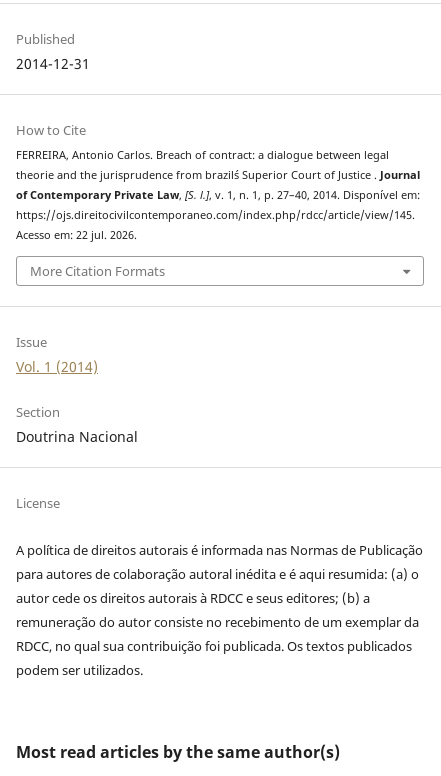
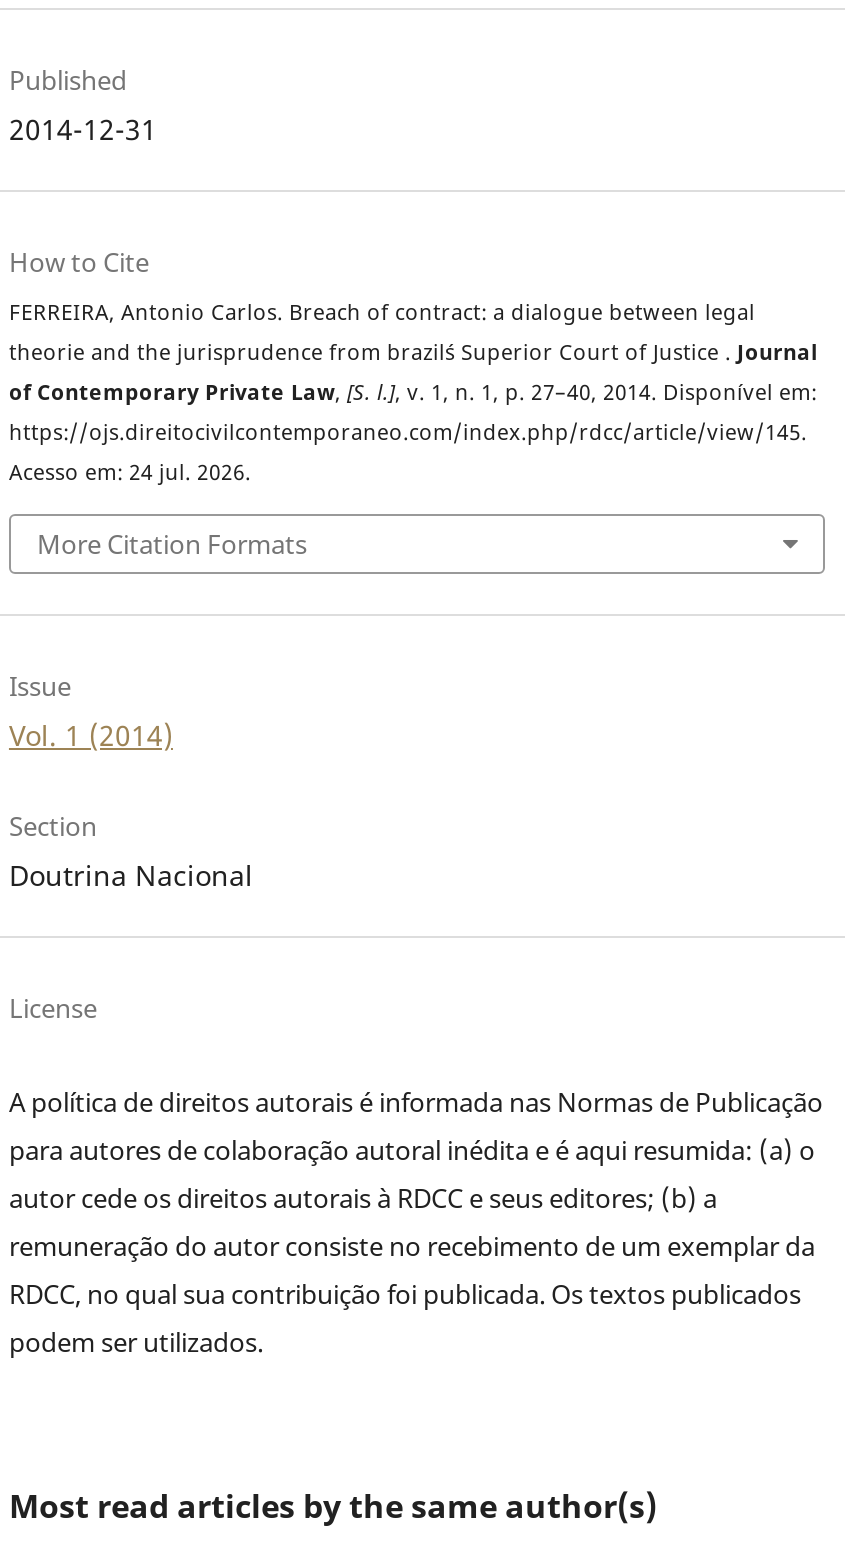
[16,228,137,242] Acesso em: 22 jul. 2026. -> [9,458,251,486] Acesso em: 24 jul. 2026.

